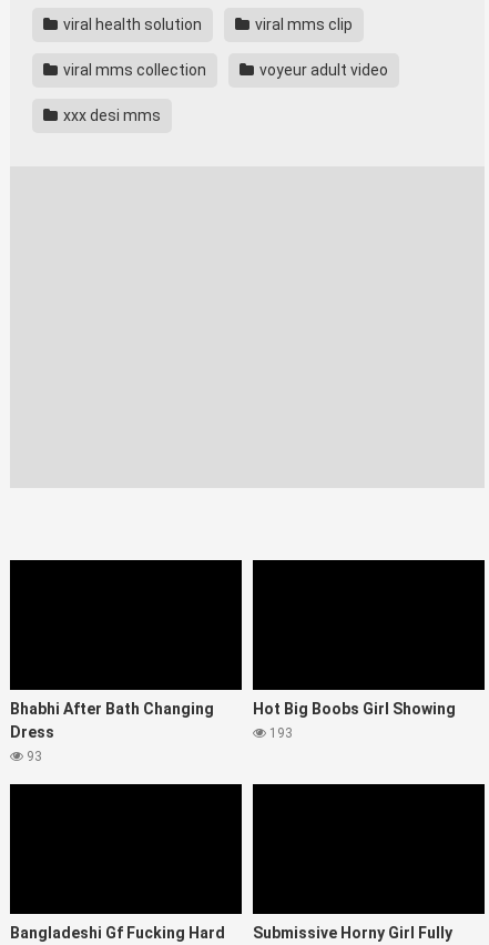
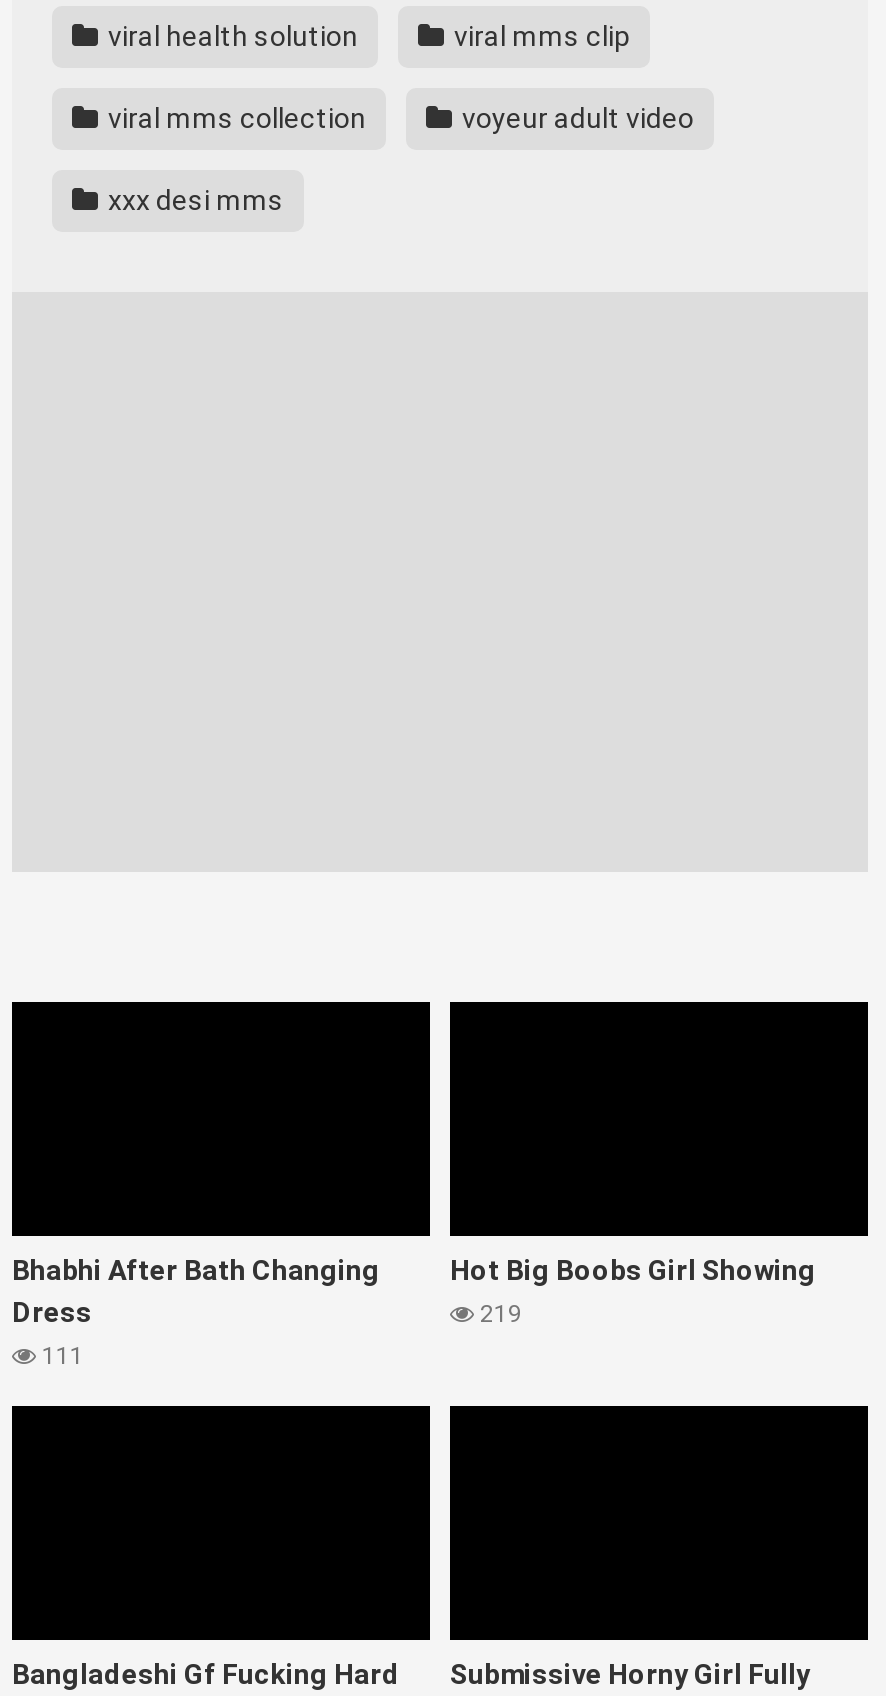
[266,726,293,741] 193 -> [474,1301,522,1329] 219
[23,749,42,765] 93 -> [36,1343,84,1371] 111

